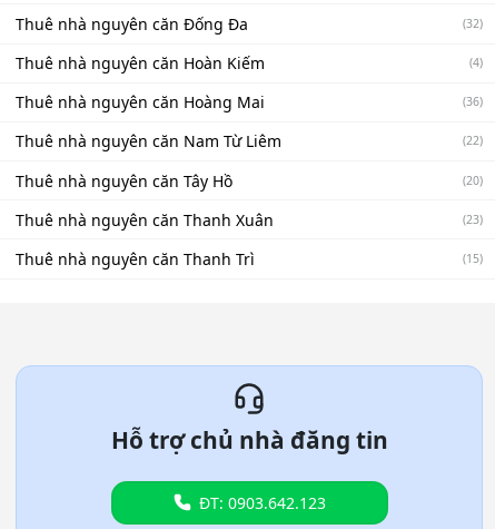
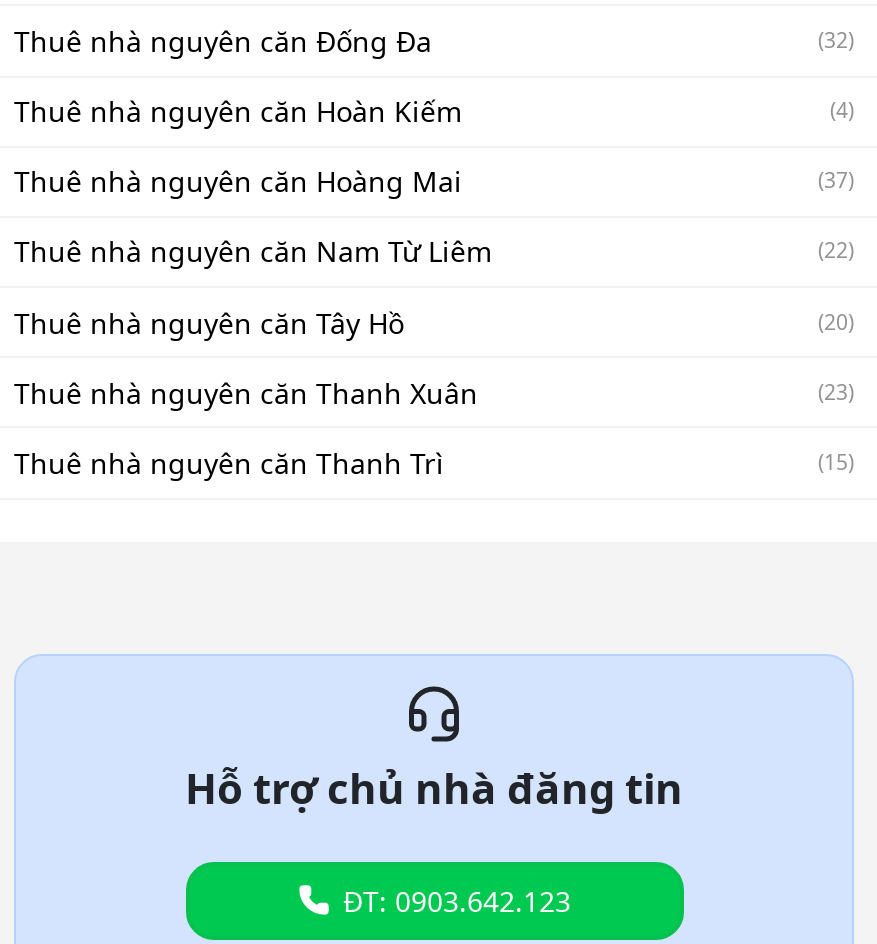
[463,94,483,109] (36) -> [818,167,854,195] (37)

